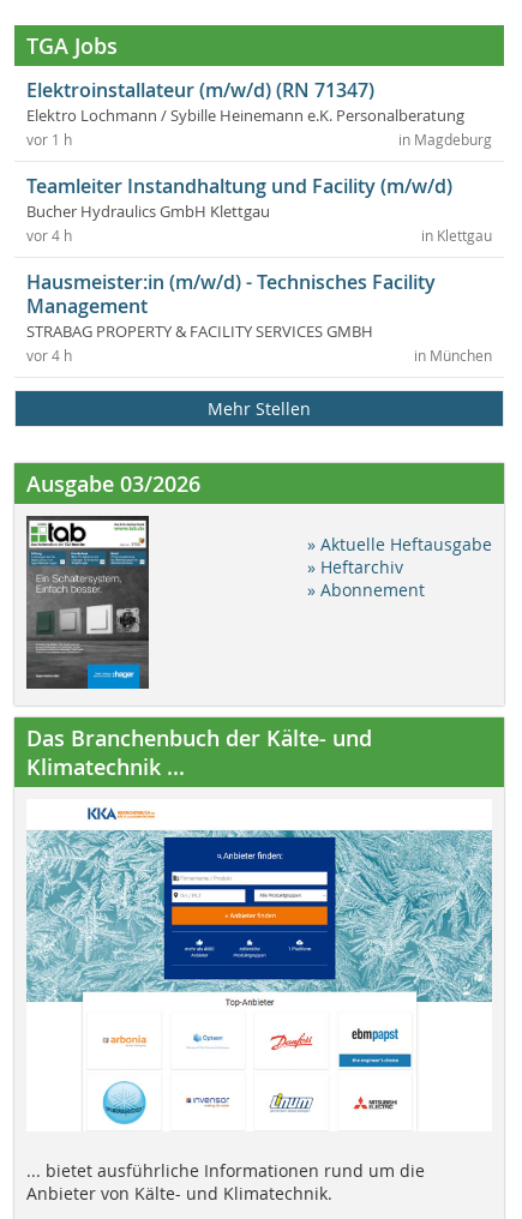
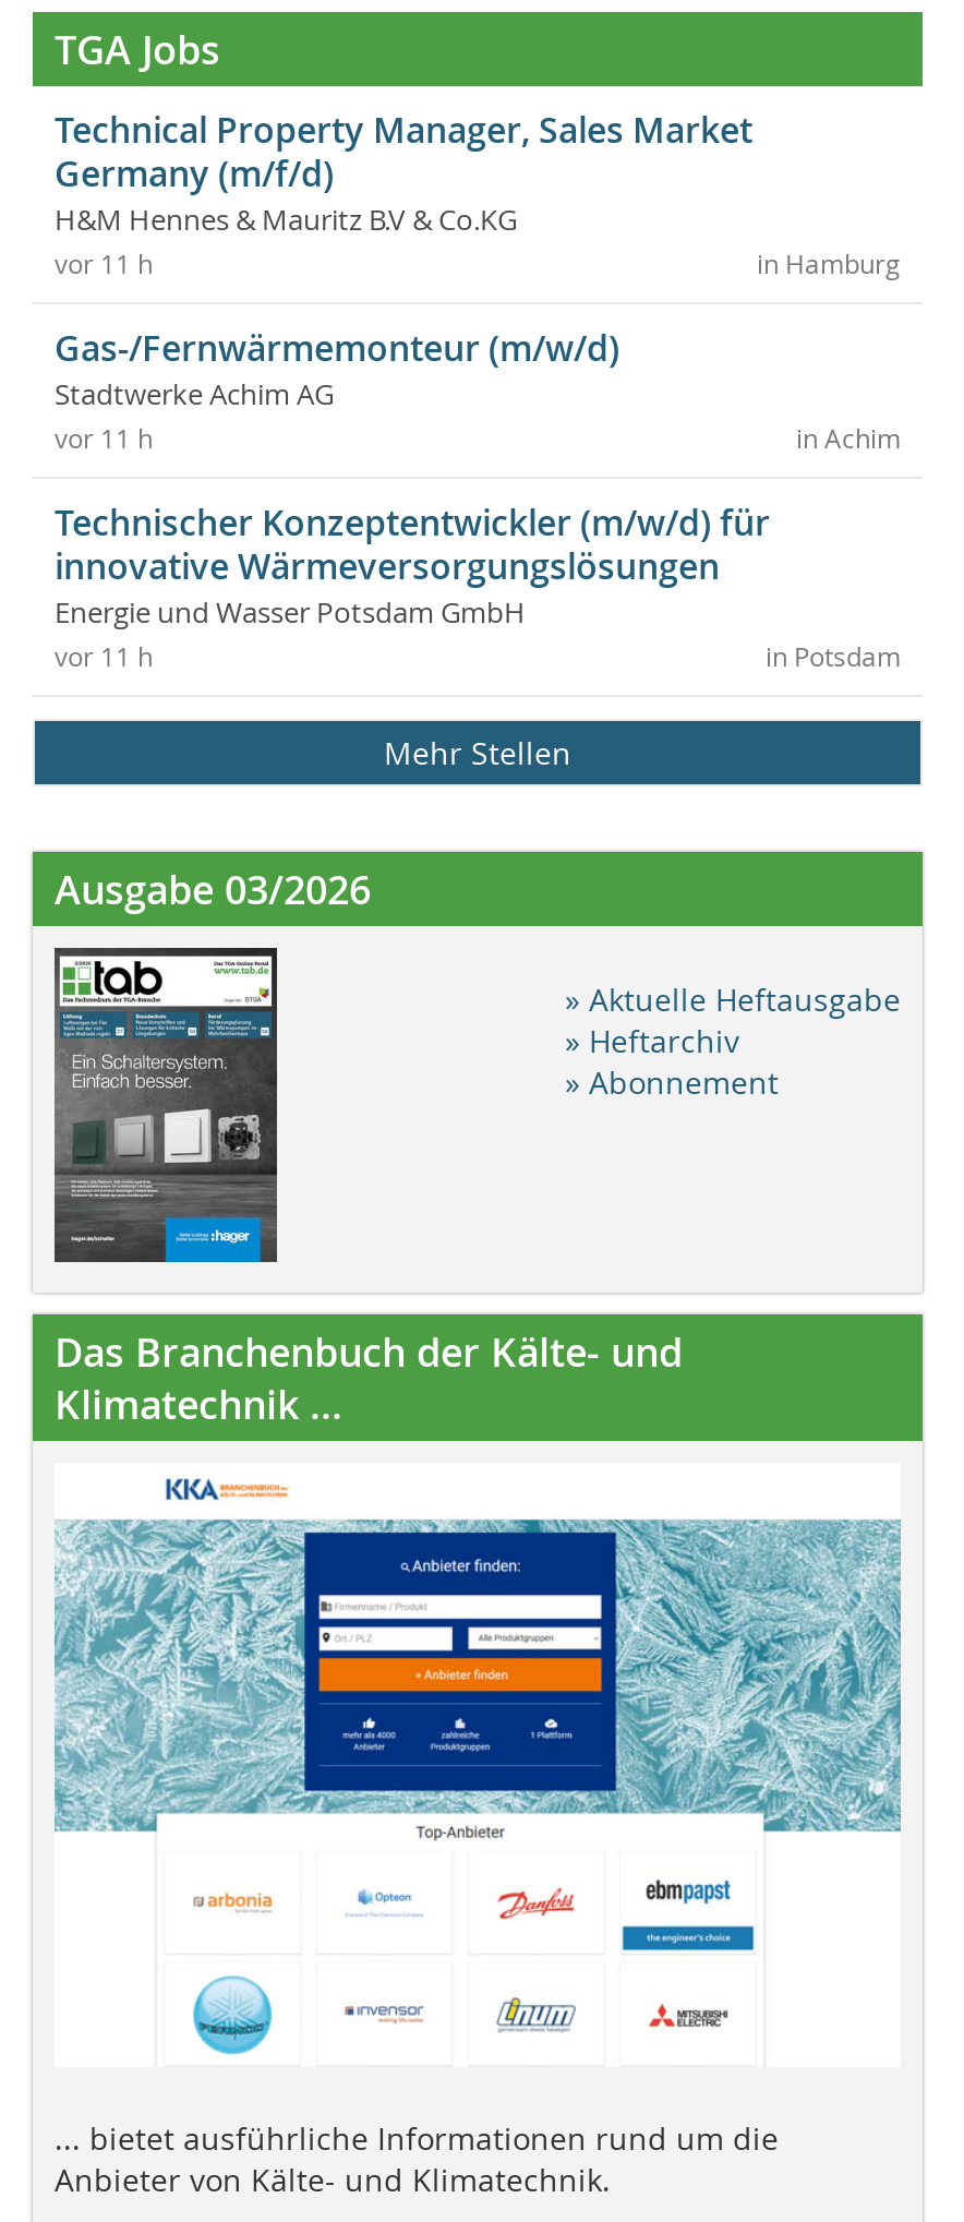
[26,77,492,149] Elektroinstallateur (m/w/d) (RN 71347) | Elektro Lochmann / Sybille Heinemann e.K. Personalberatung | in Magdeburg | vor 1 h -> [55,105,901,280] Technical Property Manager, Sales Market | Germany (m/f/d) | H&M Hennes & Mauritz B.V & Co.KG | in Hamburg | vor 11 h
[26,173,492,245] Teamleiter Instandhaltung und Facility (m/w/d) | Bucher Hydraulics GmbH Klettgau | in Klettgau | vor 4 h -> [55,324,901,454] Gas-/Fernwärmemonteur (m/w/d) | Stadtwerke Achim AG | in Achim | vor 11 h
[26,269,492,365] Hausmeister:in (m/w/d) - Technisches Facility | Management | STRABAG PROPERTY & FACILITY SERVICES GMBH | in München | vor 4 h -> [55,498,901,673] Technischer Konzeptentwickler (m/w/d) für | innovative Wärmeversorgungslösungen | Energie und Wasser Potsdam GmbH | in Potsdam | vor 11 h

